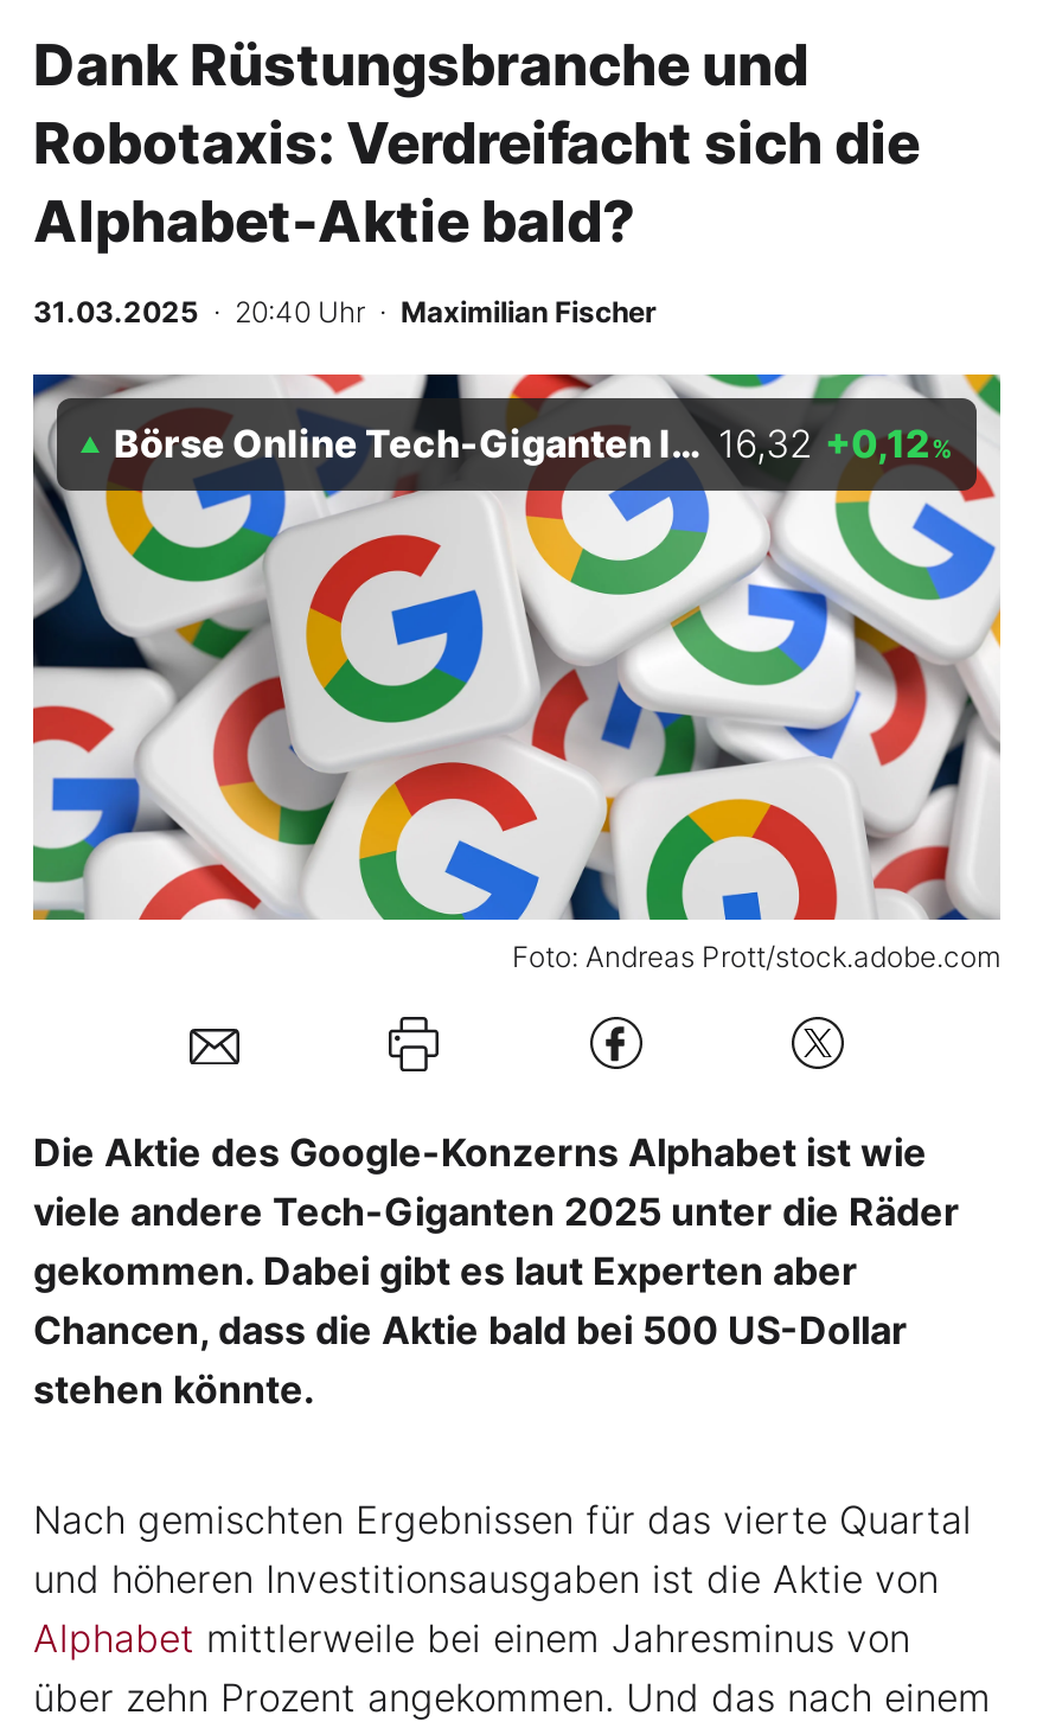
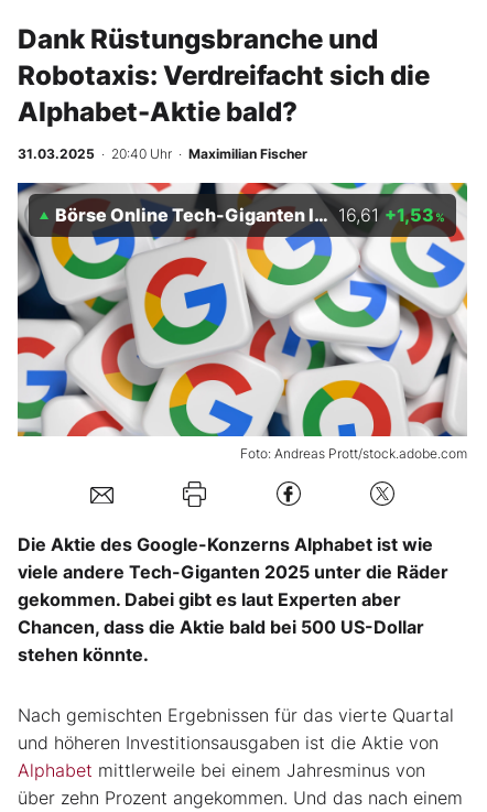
[718,420,953,467] 16,32 +0,12% -> [338,204,445,226] 16,61 +1,53%

